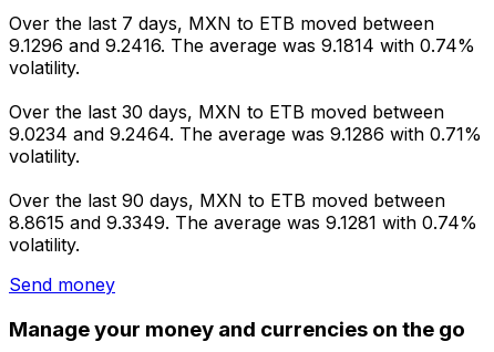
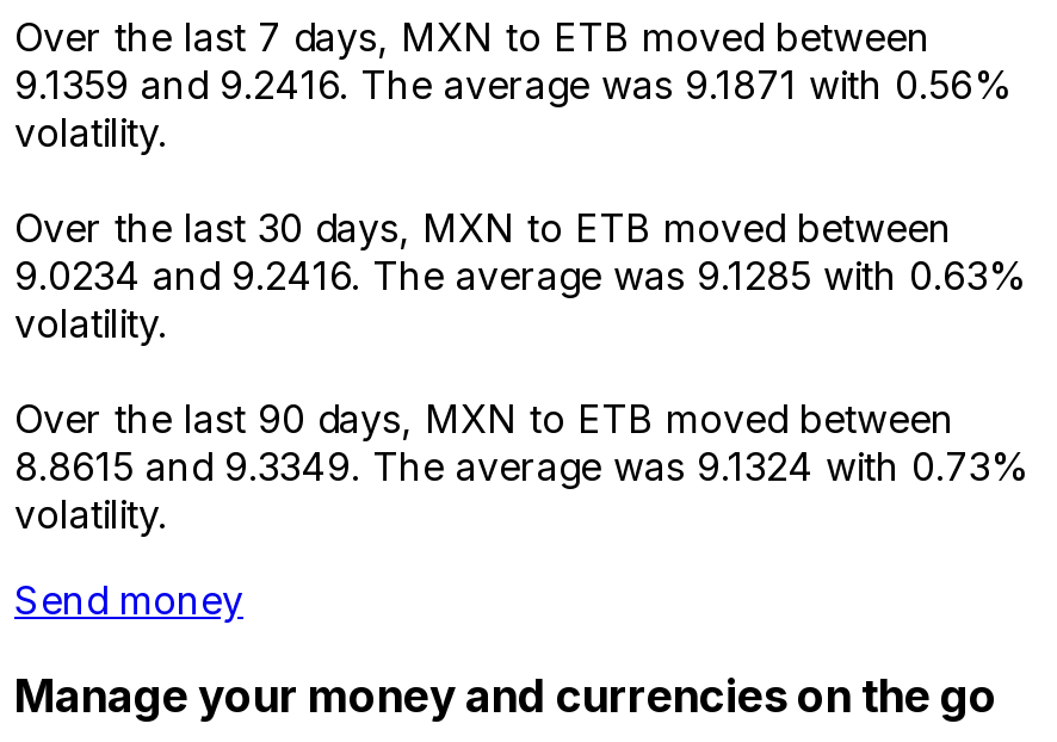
[9,34,475,57] 9.1296 and 9.2416. The average was 9.1814 with 0.74% -> [14,61,1012,109] 9.1359 and 9.2416. The average was 9.1871 with 0.56%
[9,123,482,145] 9.0234 and 9.2464. The average was 9.1286 with 0.71% -> [14,252,1026,300] 9.0234 and 9.2416. The average was 9.1285 with 0.63%
[9,212,477,234] 8.8615 and 9.3349. The average was 9.1281 with 0.74% -> [14,443,1028,491] 8.8615 and 9.3349. The average was 9.1324 with 0.73%

